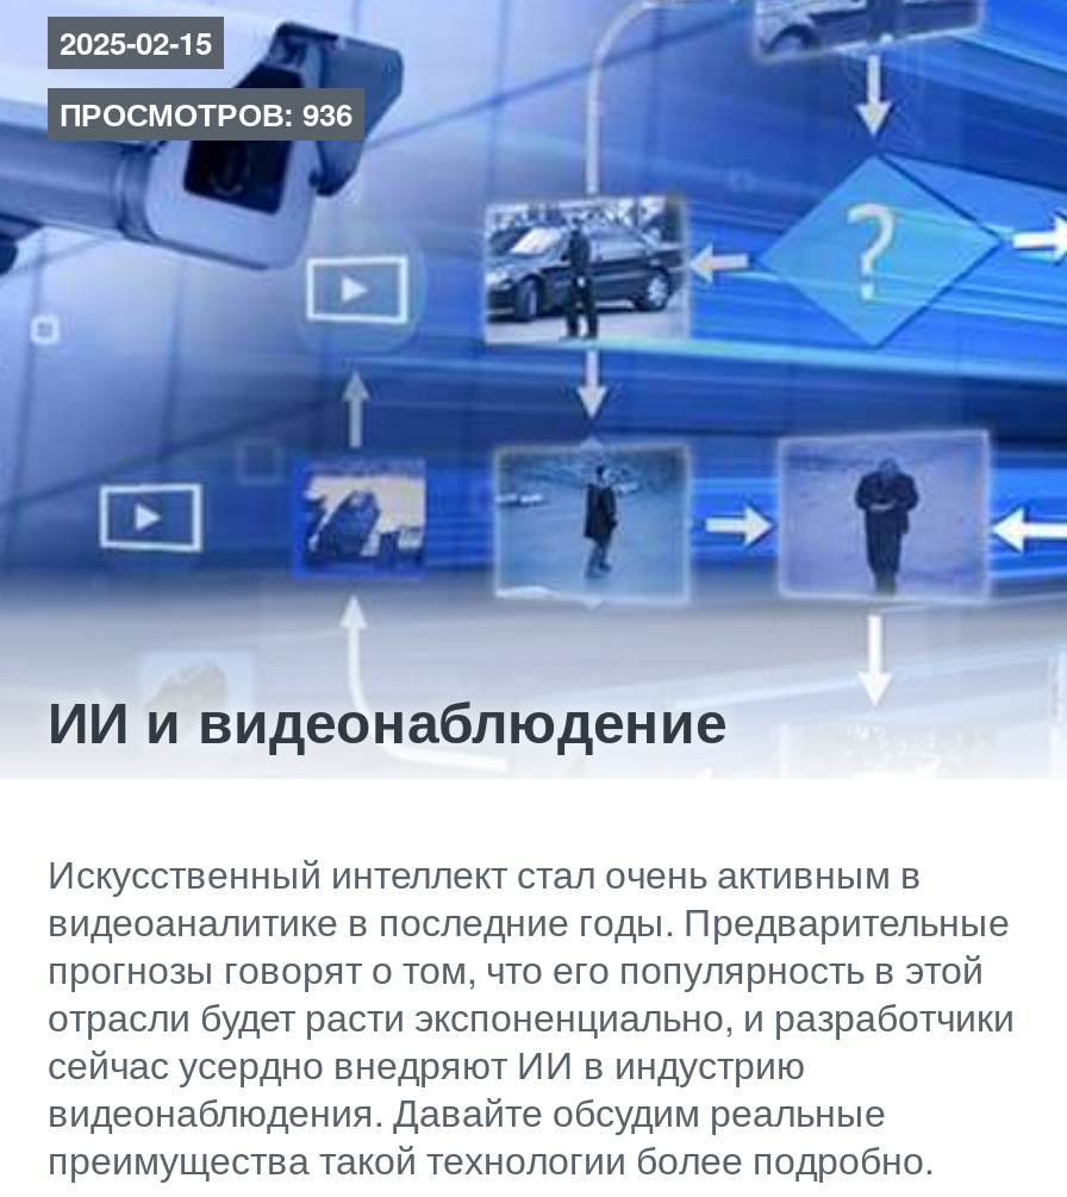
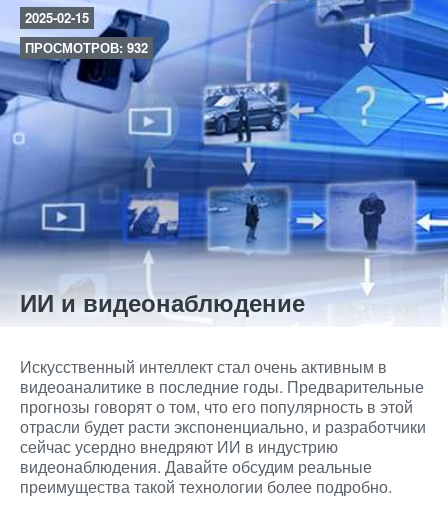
[60,91,352,136] ПРОСМОТРОВ: 936 -> [25,38,148,57] ПРОСМОТРОВ: 932

